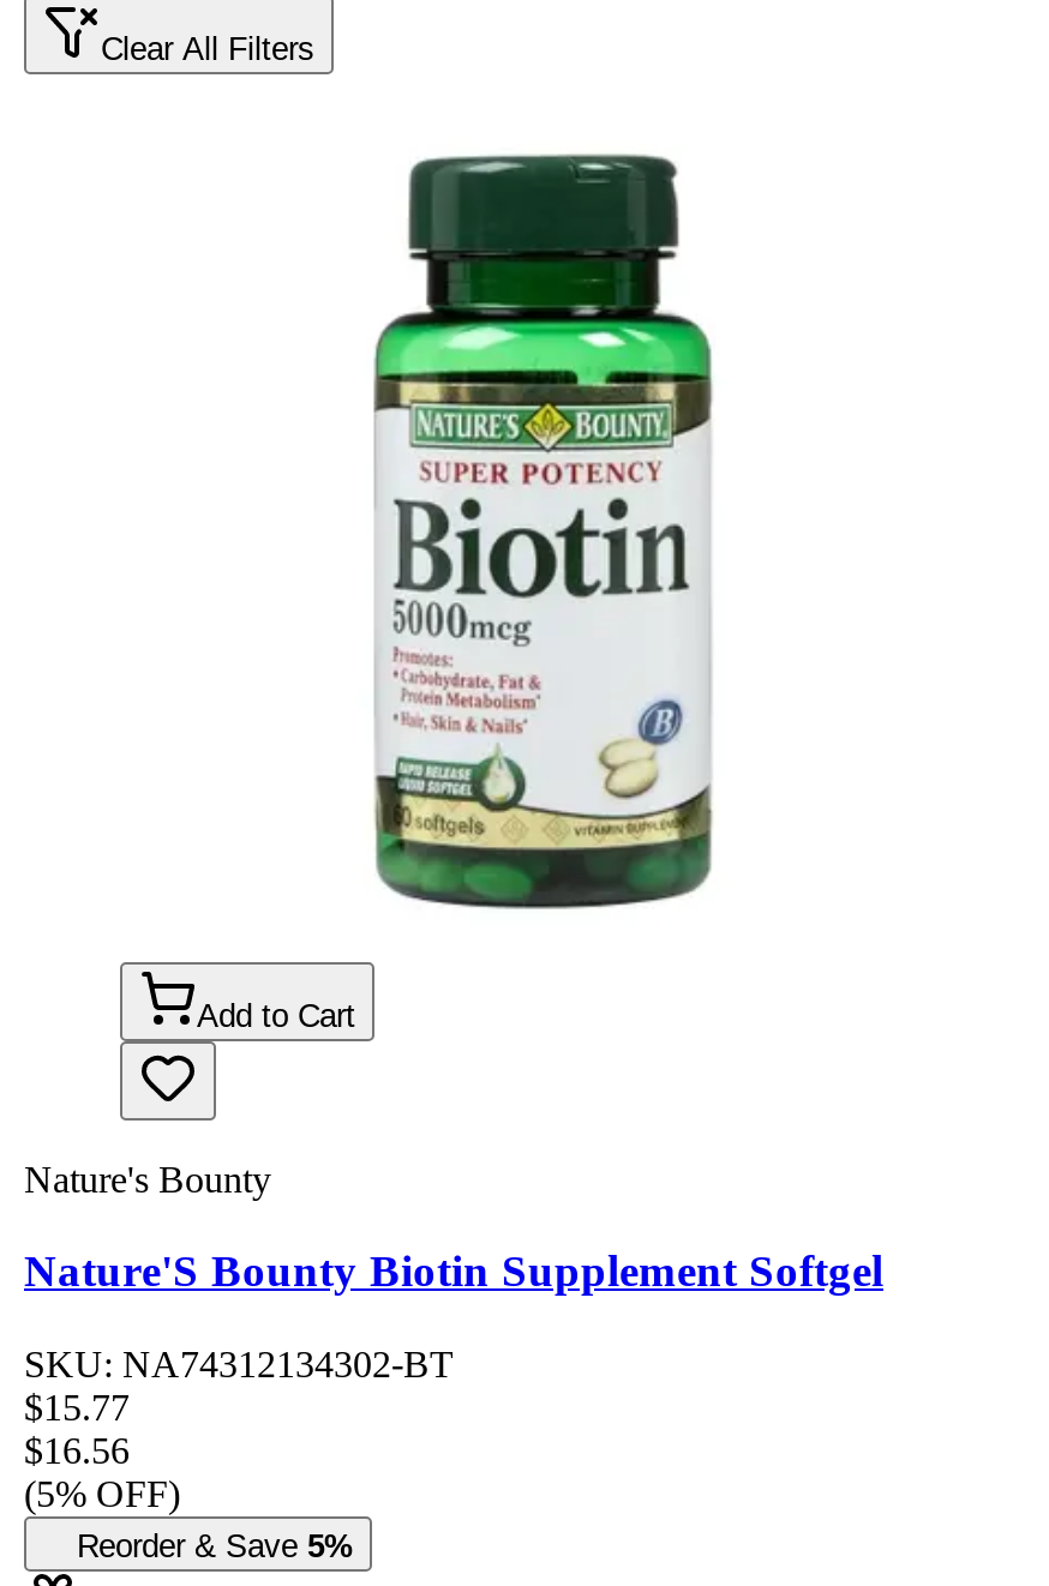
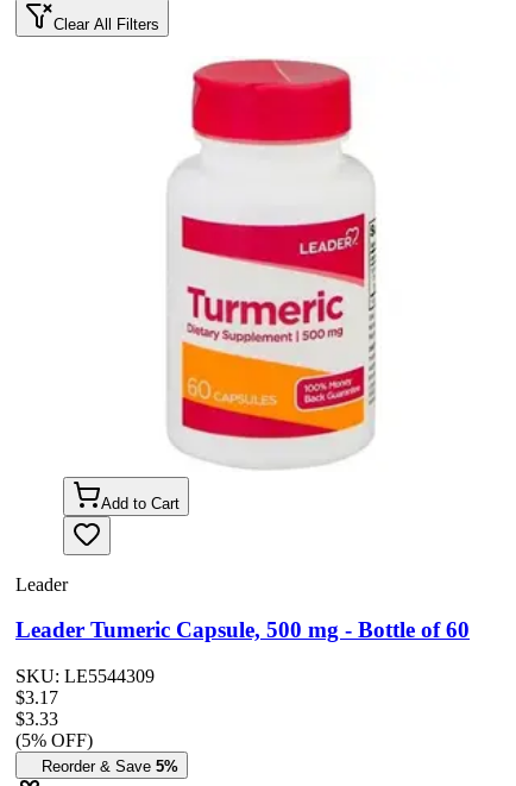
[331,120,751,945] [image] -> [166,58,377,470] [image]
[24,1158,271,1199] Nature's Bounty -> [15,574,68,594] Leader
[24,1246,883,1297] Nature'S Bounty Biotin Supplement Softgel -> [15,618,470,643] Leader Tumeric Capsule, 500 mg - Bottle of 60
[24,1344,454,1471] SKU: NA74312134302-BT | $15.77 | $16.56 -> [15,666,155,729] SKU: LE5544309 | $3.17 | $3.33

